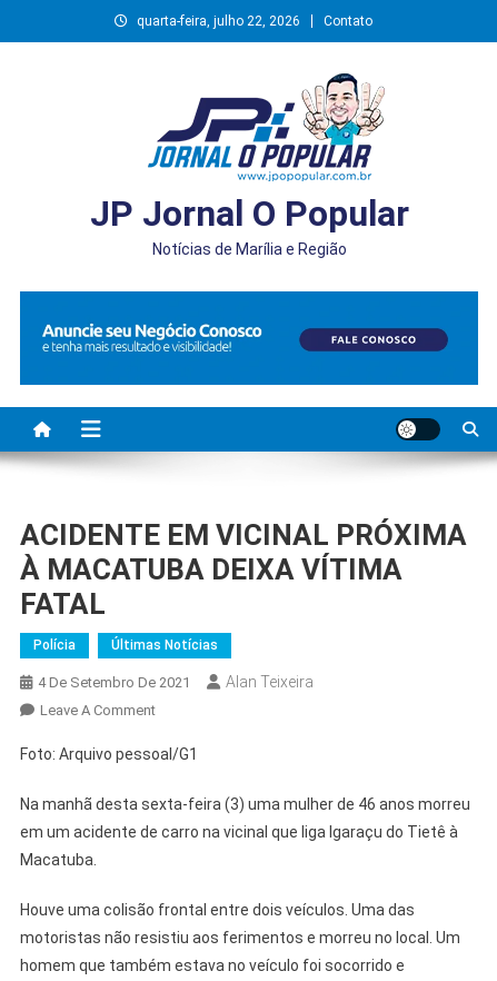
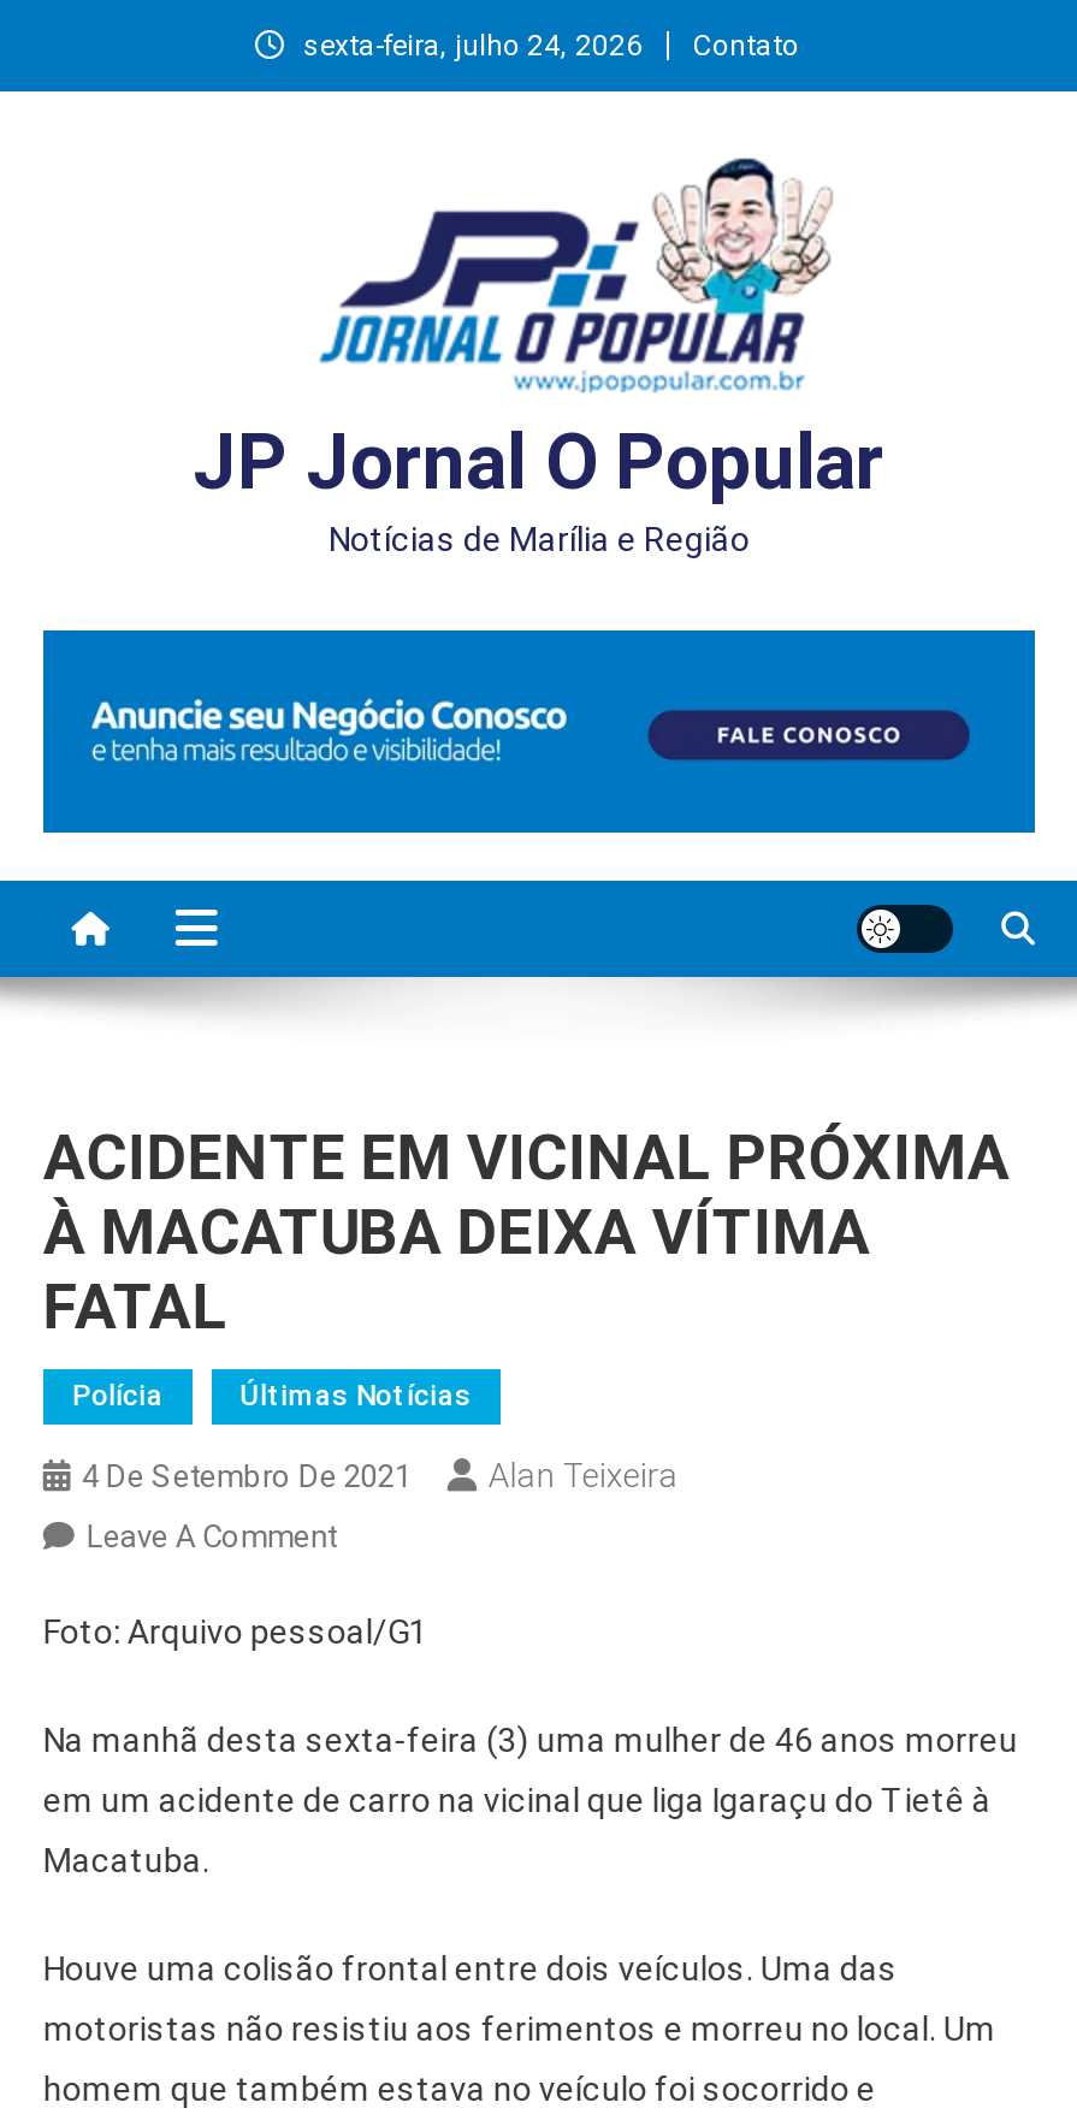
[137,13,300,29] quarta-feira, julho 22, 2026 -> [303,29,643,63] sexta-feira, julho 24, 2026

